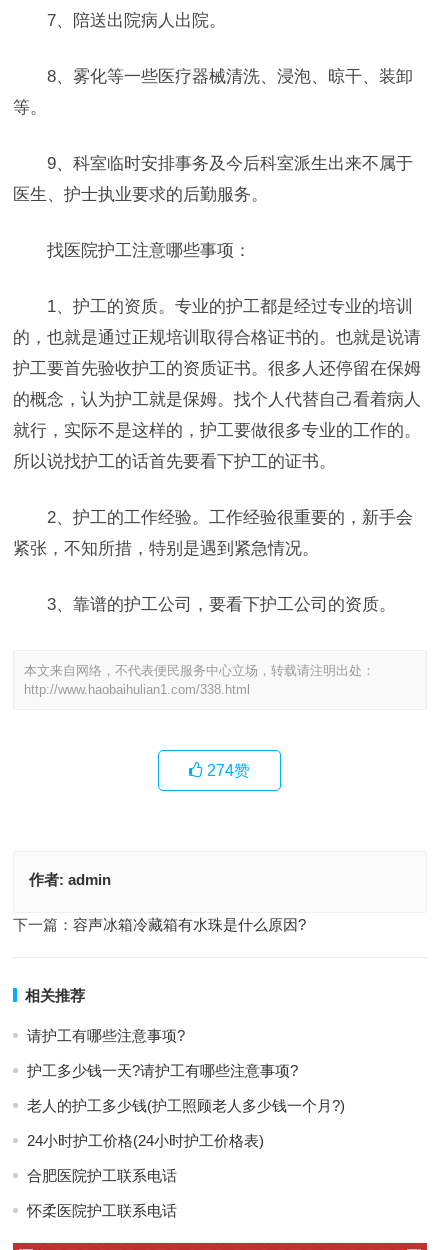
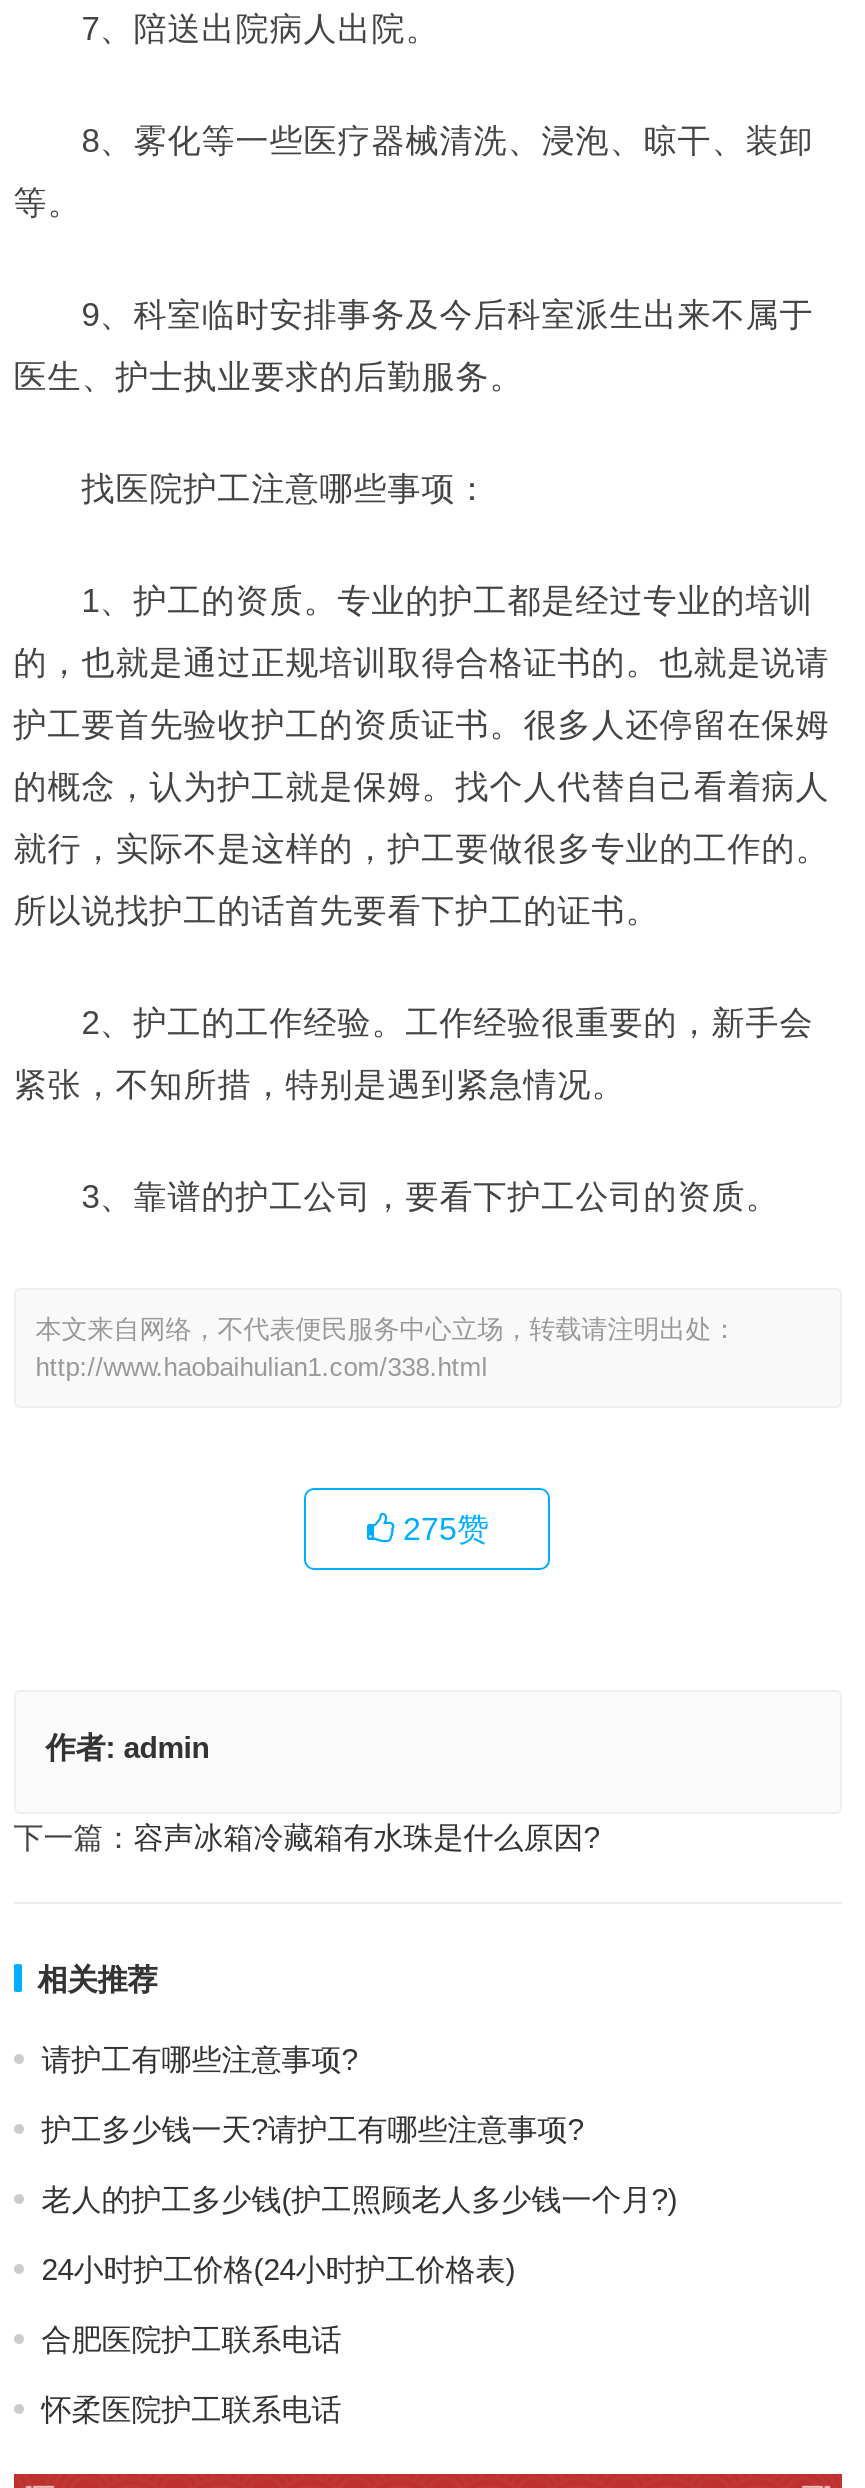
[203,761,250,778] 274赞 -> [395,1511,489,1545] 275赞

